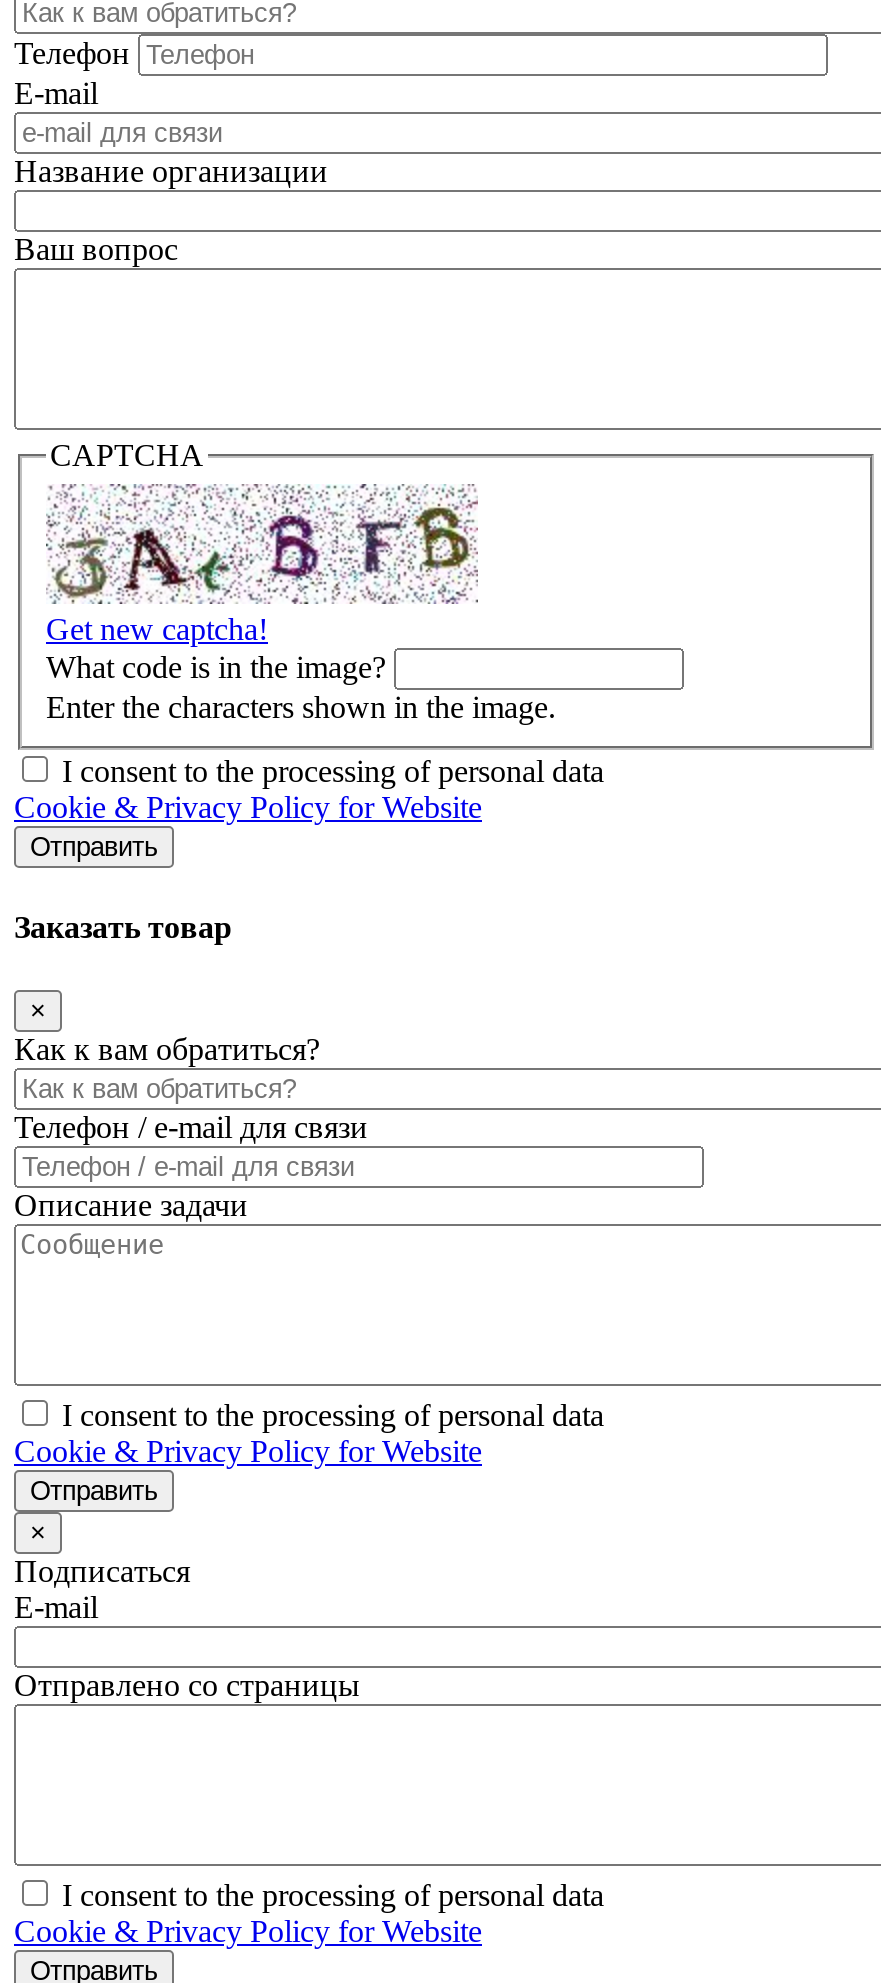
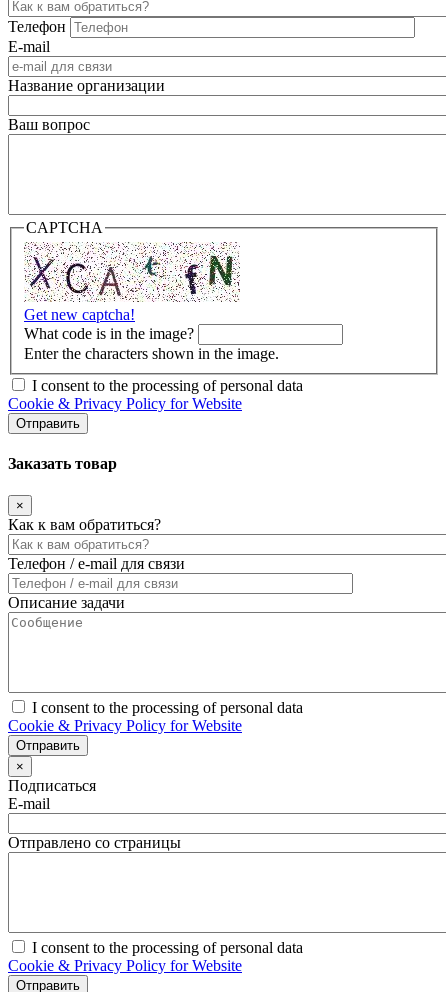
[46,482,478,606] [image] -> [23,241,240,303] [image]

